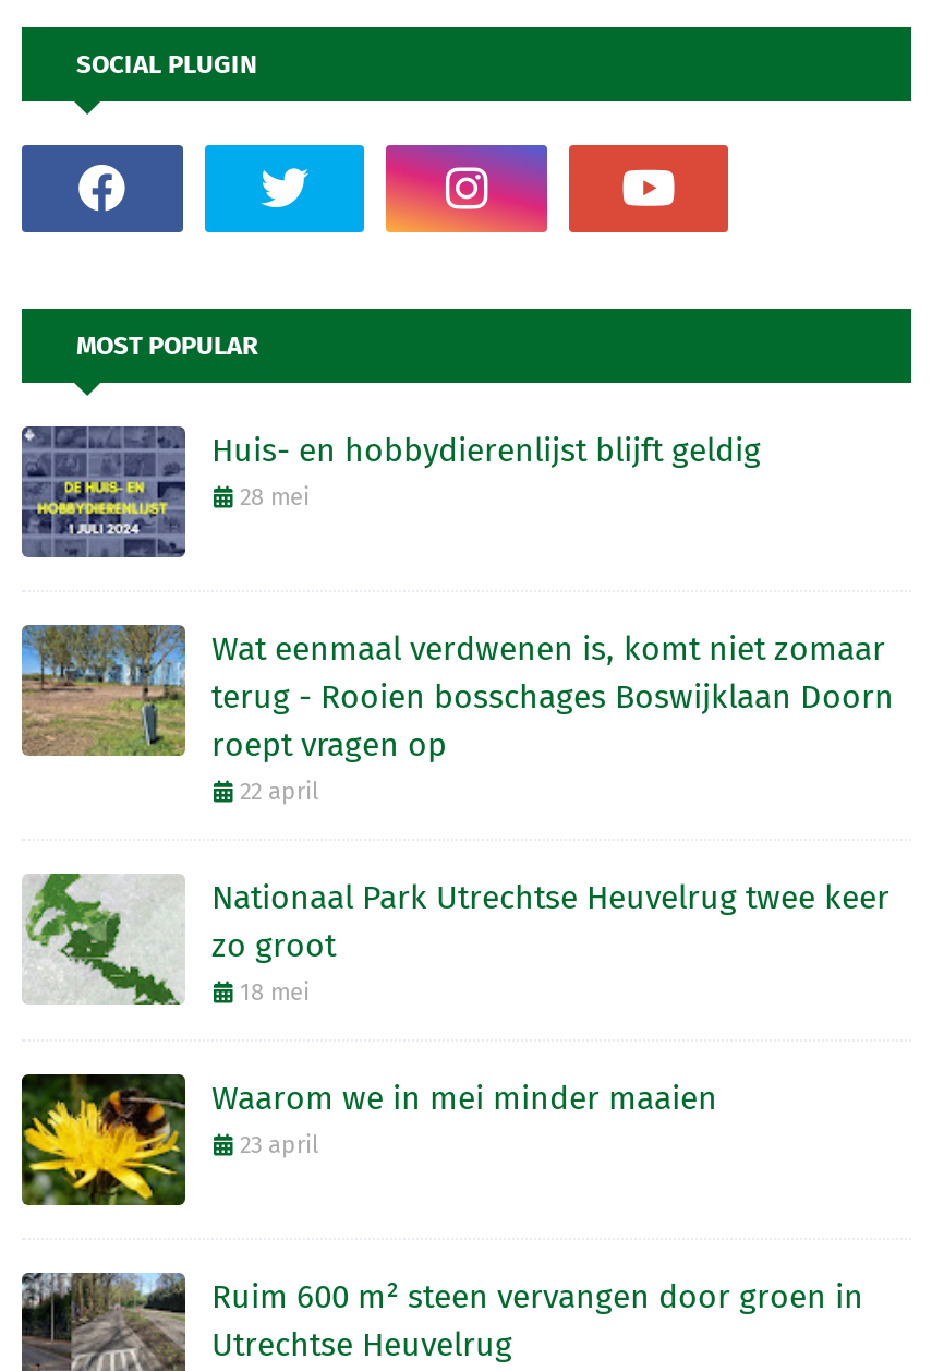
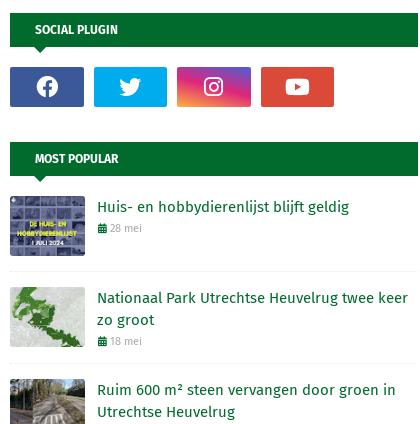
[22,625,894,806] [image] | Wat eenmaal verdwenen is, komt niet zomaar | terug - Rooien bosschages Boswijklaan Doorn | roept vragen op | 22 april -> none
[20,1072,717,1207] [image] | Waarom we in mei minder maaien | 23 april -> none

